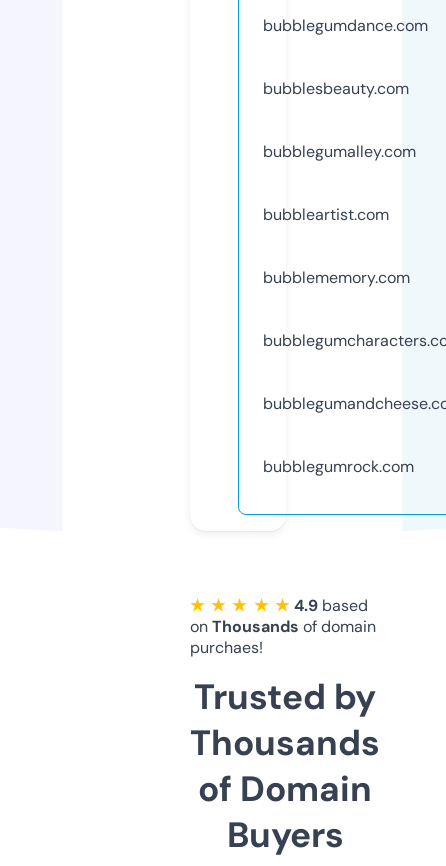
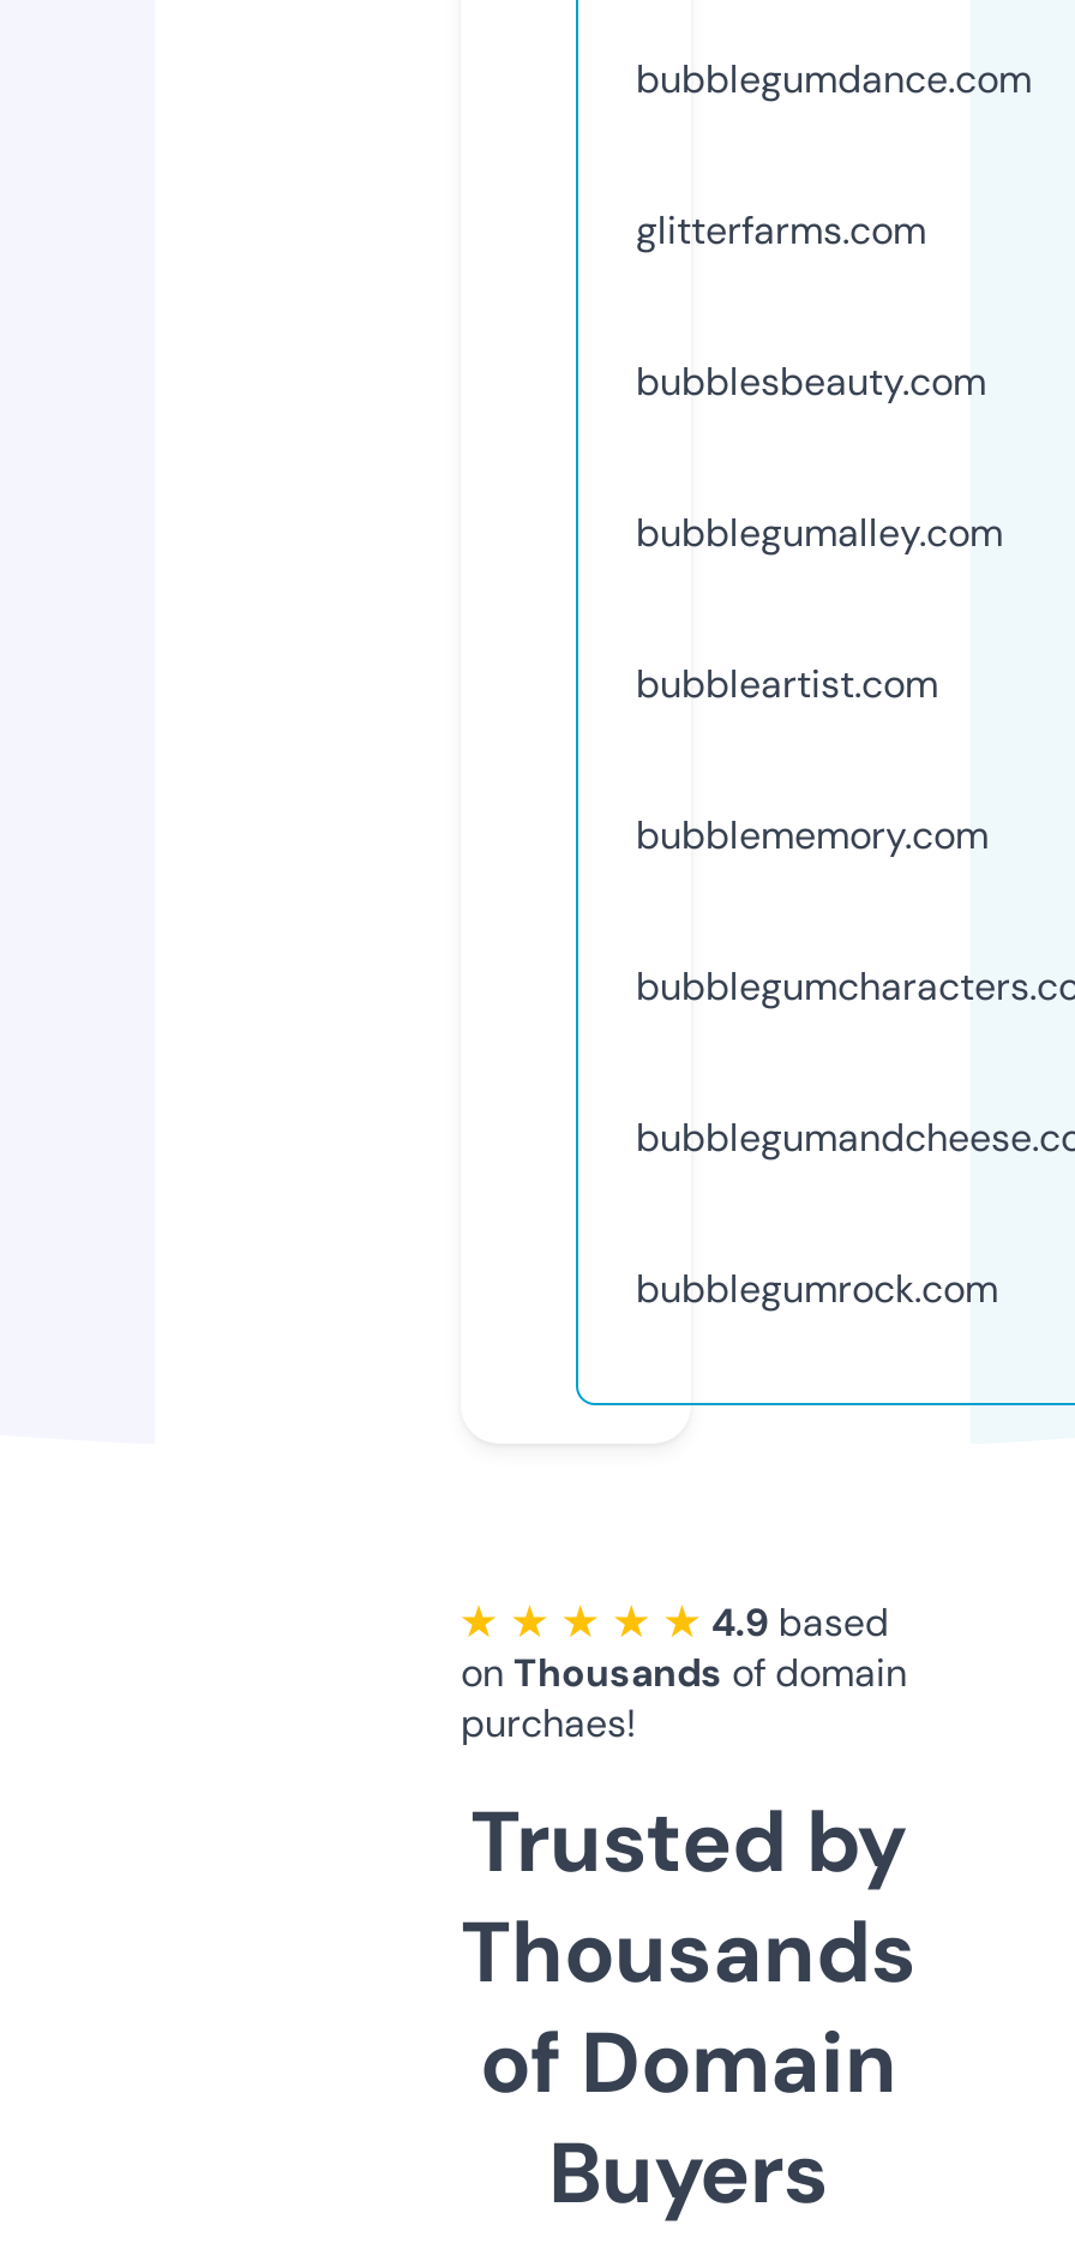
none -> [636,205,926,255] glitterfarms.com

